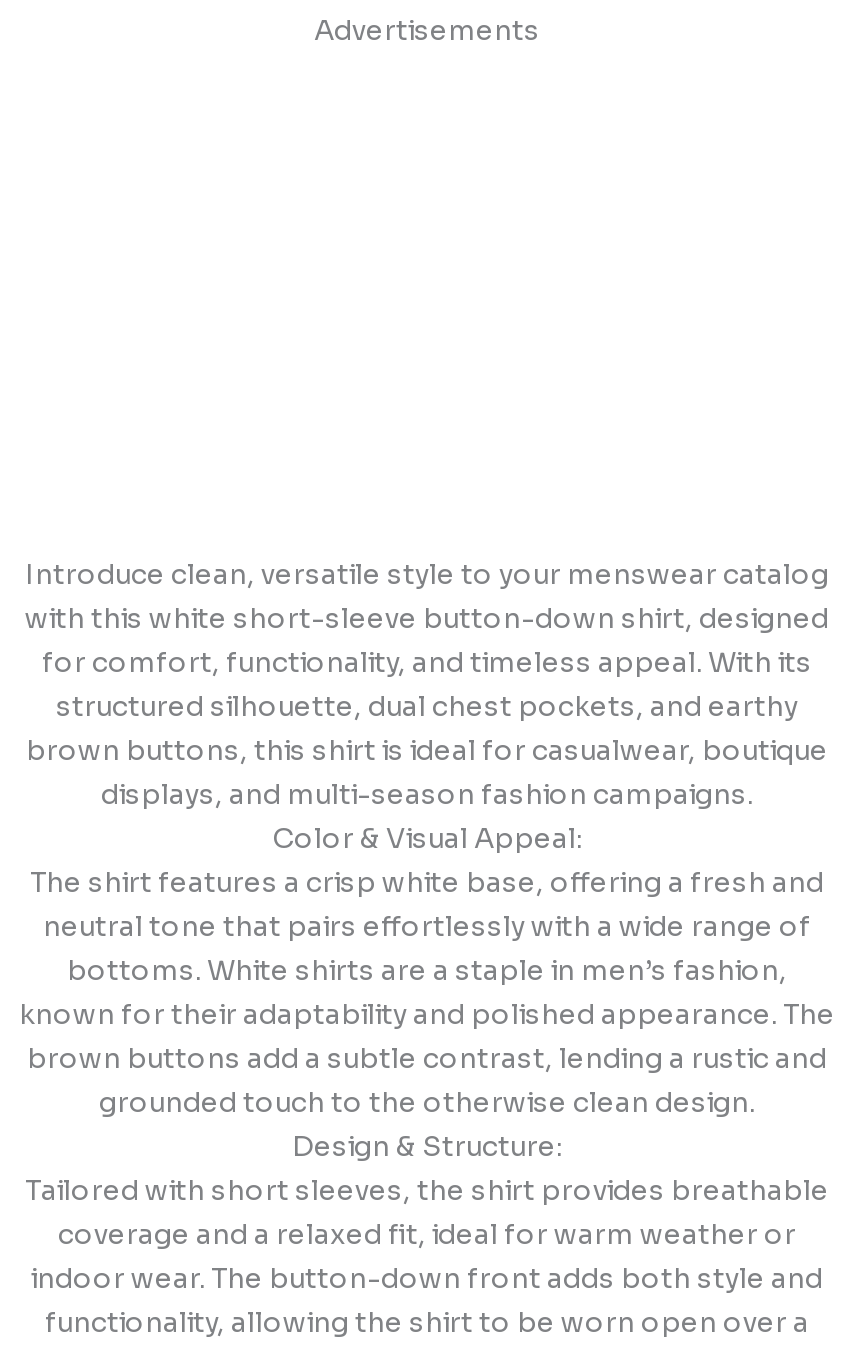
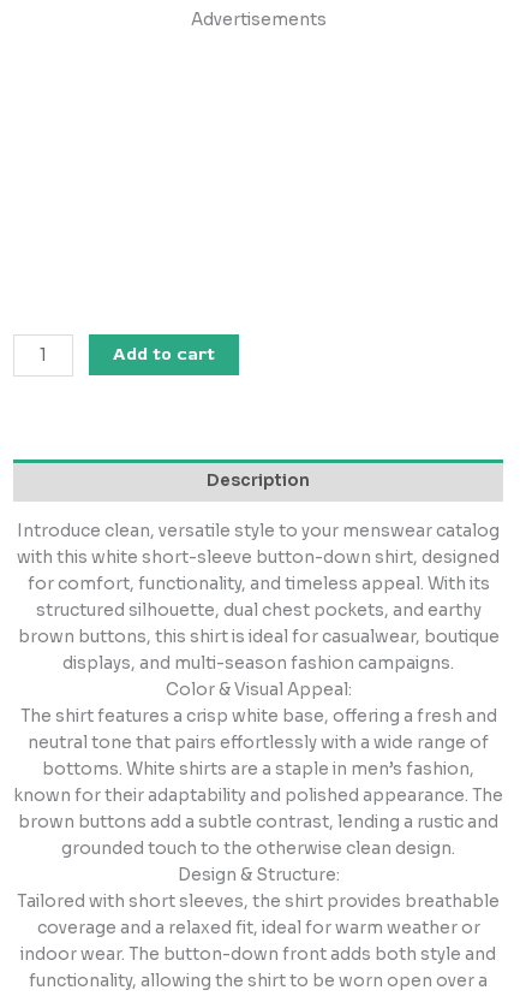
none -> [113,343,215,366] Add to cart
none -> [207,470,310,490] Description

